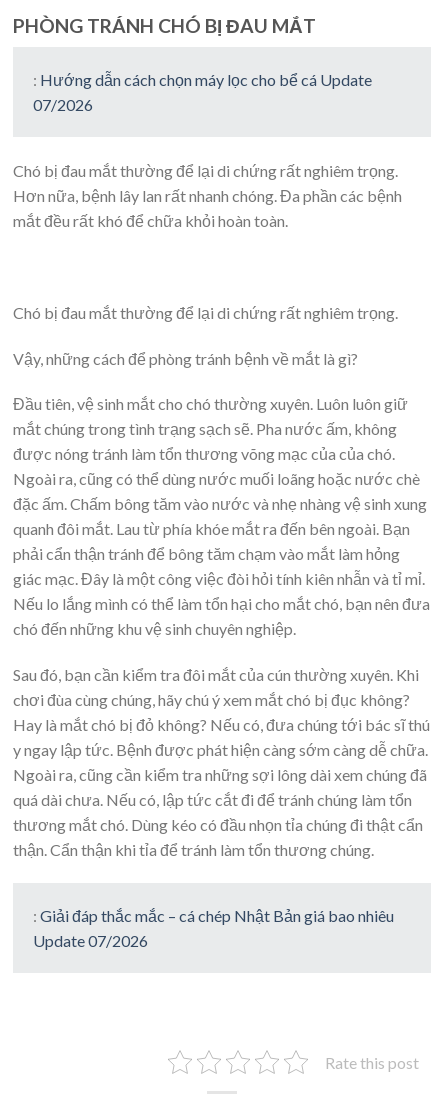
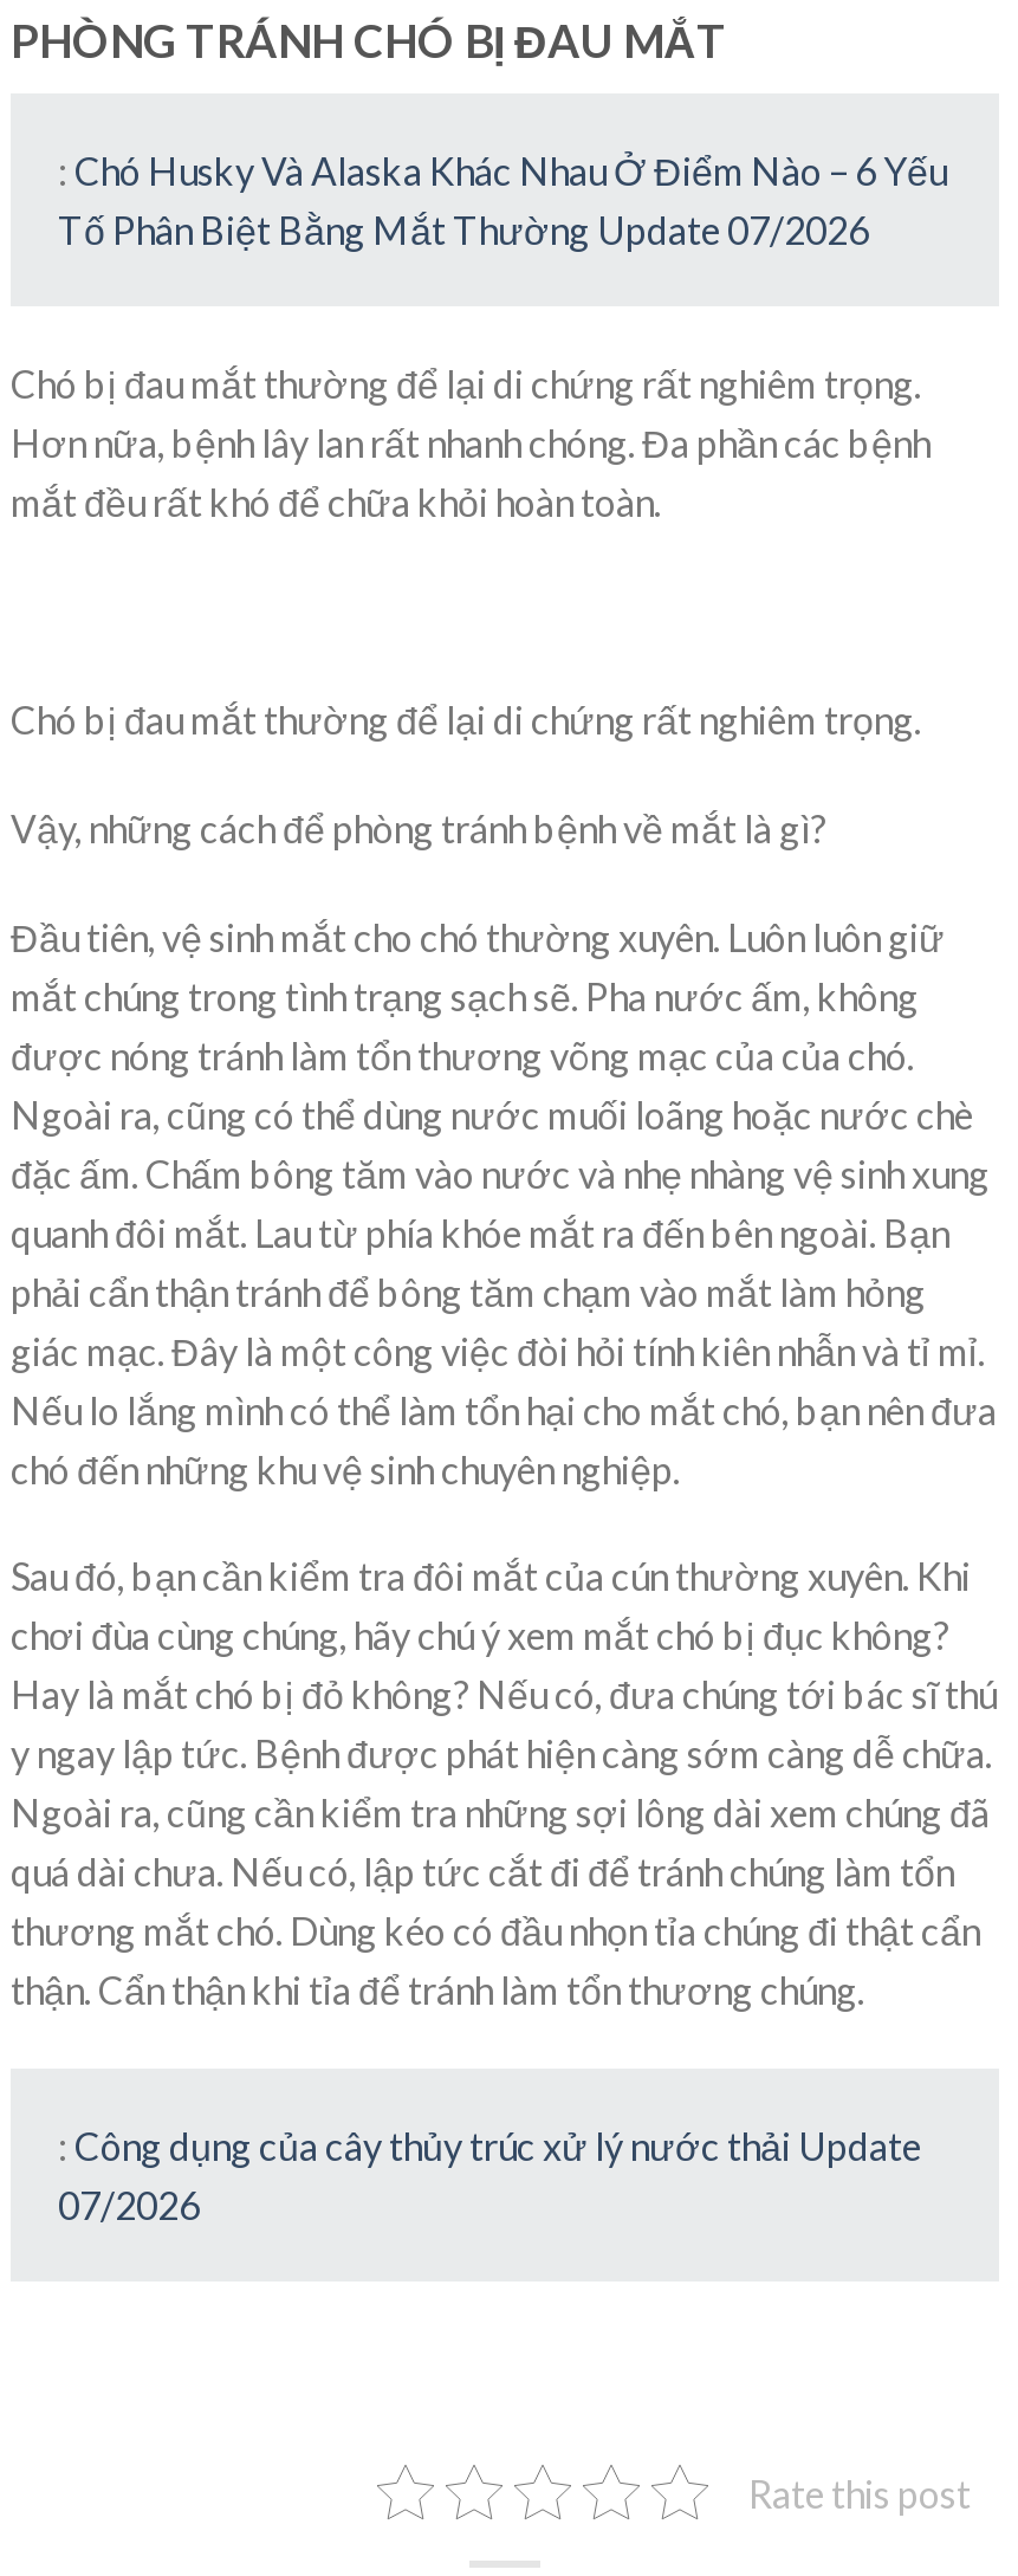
[33,70,372,114] : Hướng dẫn cách chọn máy lọc cho bể cá Update | 07/2026 -> [58,147,947,251] : Chó Husky Và Alaska Khác Nhau Ở Điểm Nào – 6 Yếu | Tố Phân Biệt Bằng Mắt Thường Update 07/2026
[33,906,394,950] : Giải đáp thắc mắc – cá chép Nhật Bản giá bao nhiêu | Update 07/2026 -> [58,2123,921,2227] : Công dụng của cây thủy trúc xử lý nước thải Update | 07/2026

